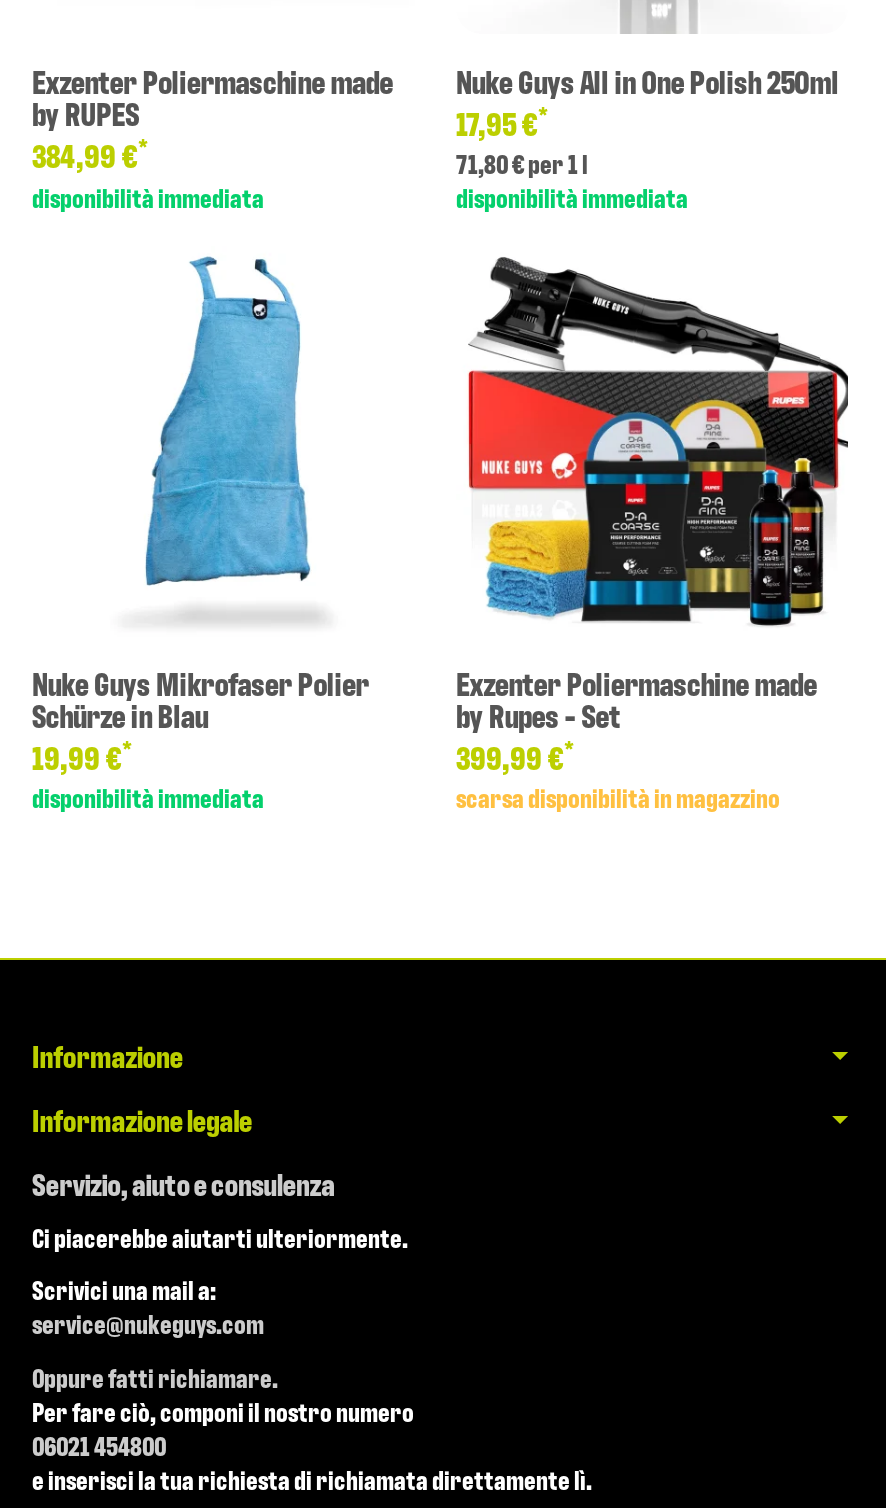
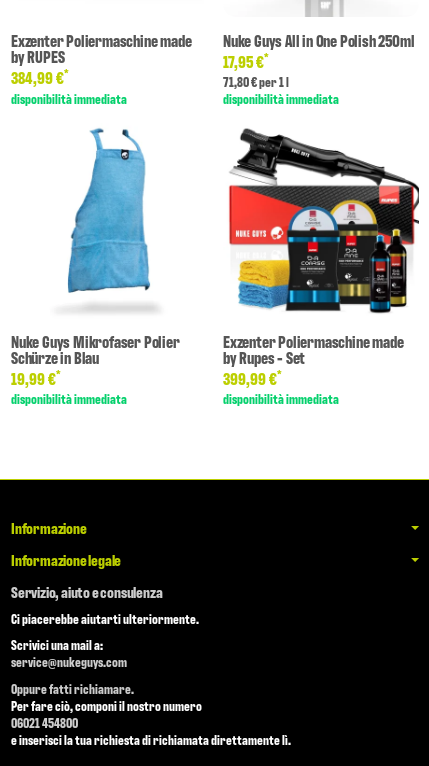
[456,780,780,814] scarsa disponibilità in magazzino -> [223,390,339,407] disponibilità immediata

